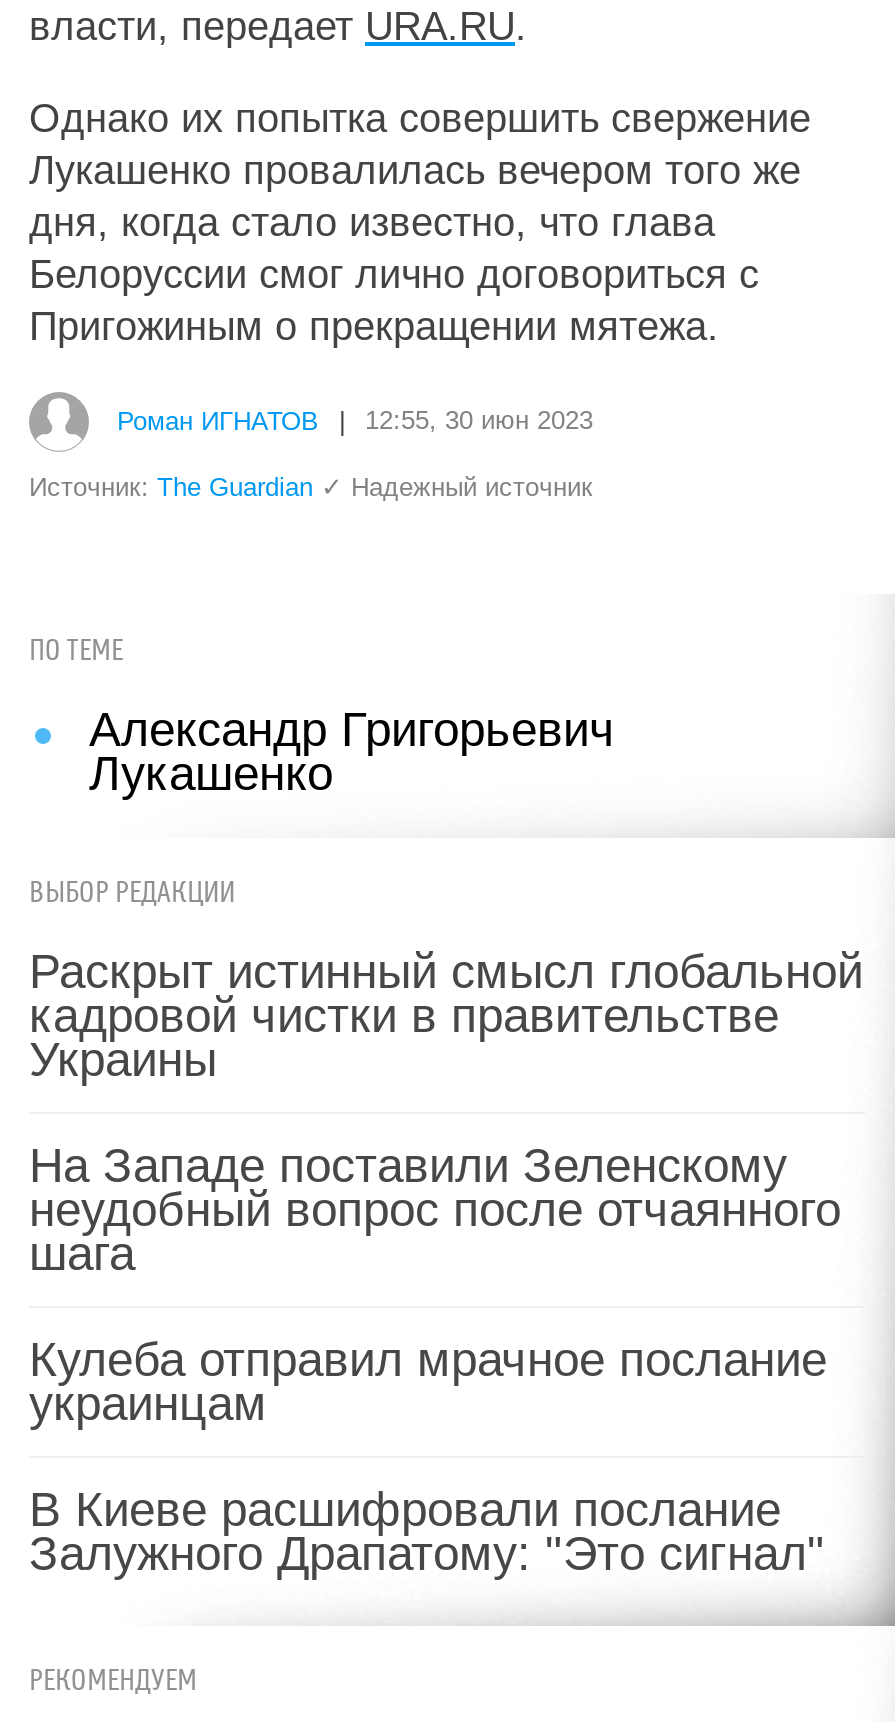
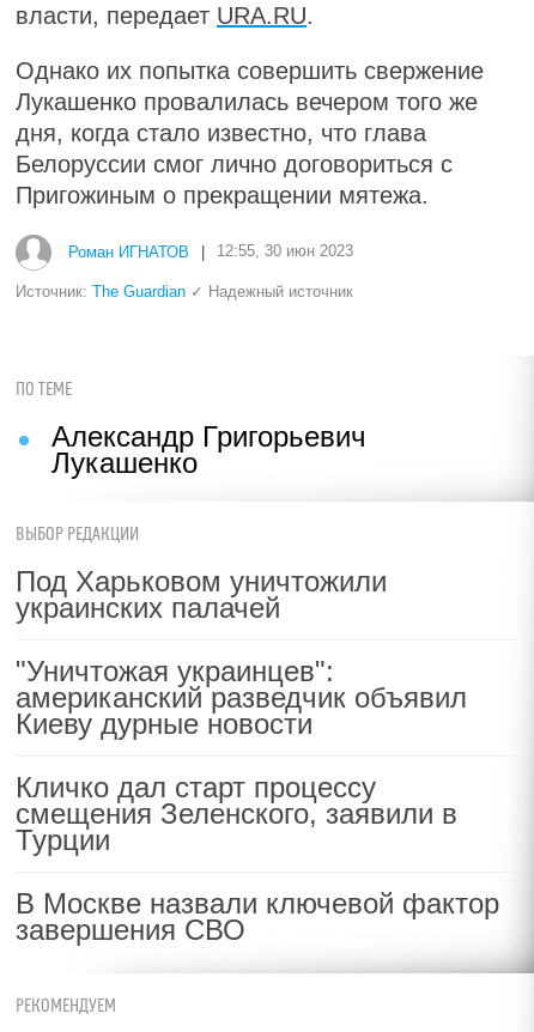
[29,944,863,1086] Раскрыт истинный смысл глобальной | кадровой чистки в правительстве | Украины -> [16,565,387,624] Под Харьковом уничтожили | украинских палачей
[29,1138,841,1280] На Западе поставили Зеленскому | неудобный вопрос после отчаянного | шага -> [16,655,467,740] "Уничтожая украинцев": | американский разведчик объявил | Киеву дурные новости
[29,1332,827,1430] Кулеба отправил мрачное послание | украинцам -> [16,771,457,856] Кличко дал старт процессу | смещения Зеленского, заявили в | Турции
[29,1482,825,1580] В Киеве расшифровали послание | Залужного Драпатому: "Это сигнал" -> [16,887,499,946] В Москве назвали ключевой фактор | завершения СВО

